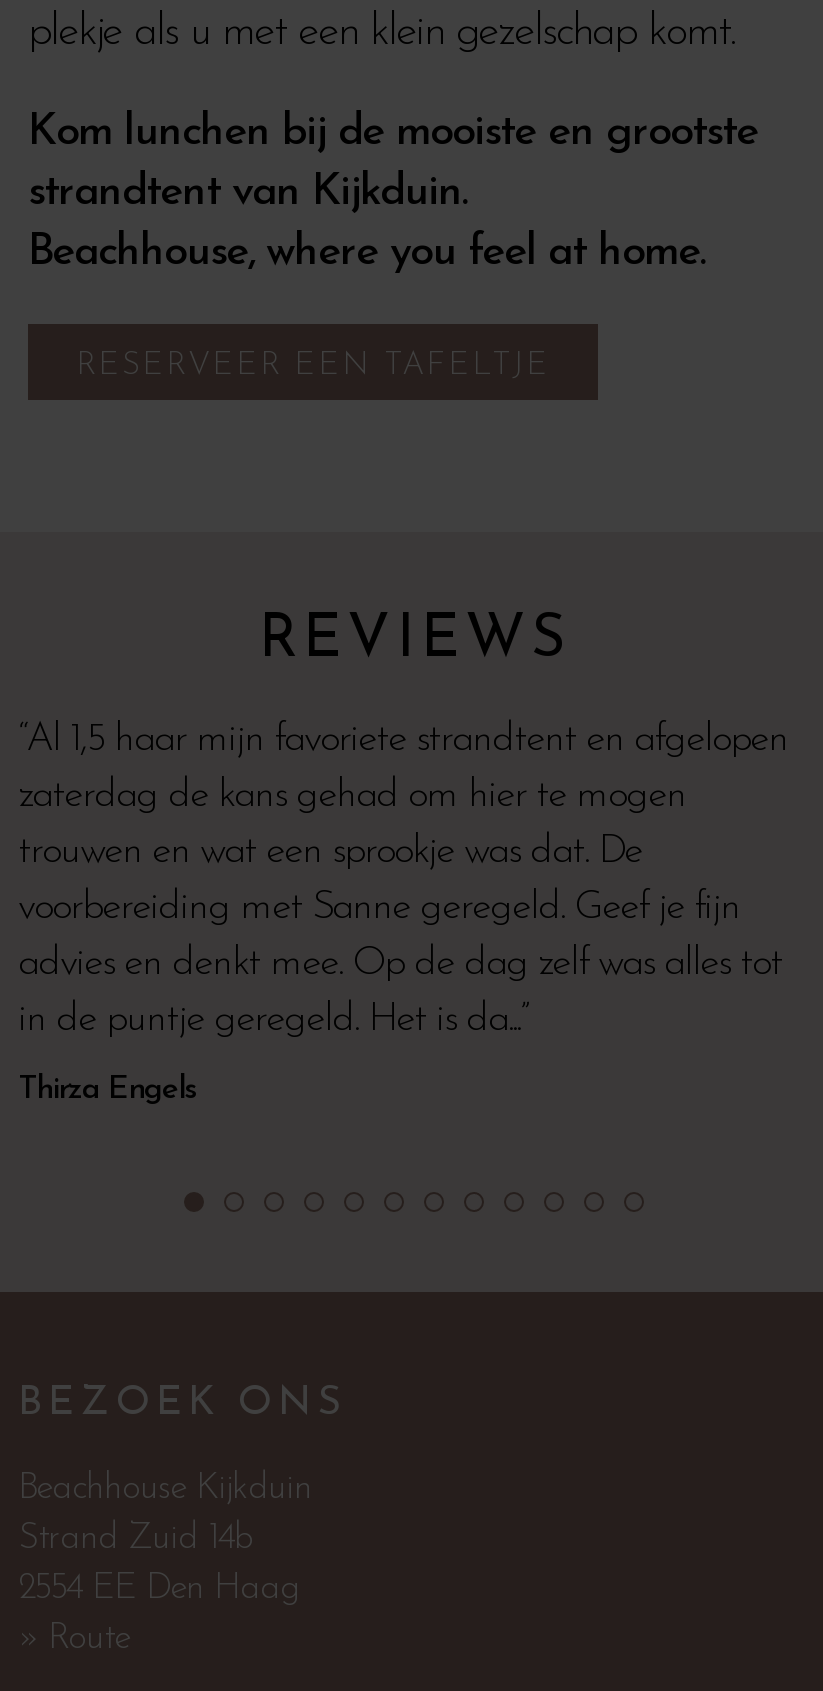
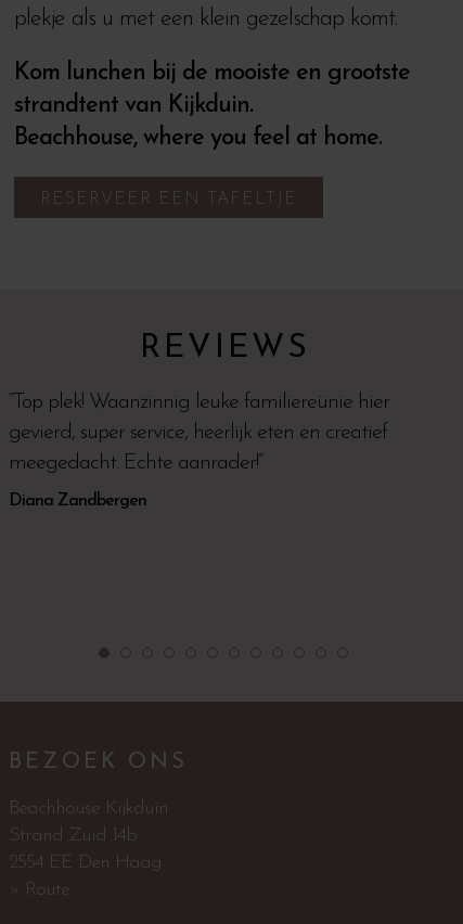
[18,719,788,1039] “Al 1,5 haar mijn favoriete strandtent en afgelopen | zaterdag de kans gehad om hier te mogen | trouwen en wat een sprookje was dat. De | voorbereiding met Sanne geregeld. Geef je fijn | advies en denkt mee. Op de dag zelf was alles tot | in de puntje geregeld. Het is da...” -> [9,391,389,473] “Top plek! Waanzinnig leuke familiereünie hier | gevierd, super service, heerlijk eten en creatief | meegedacht. Echte aanrader!”
[18,1073,194,1105] Thirza Engels -> [9,492,146,509] Diana Zandbergen

